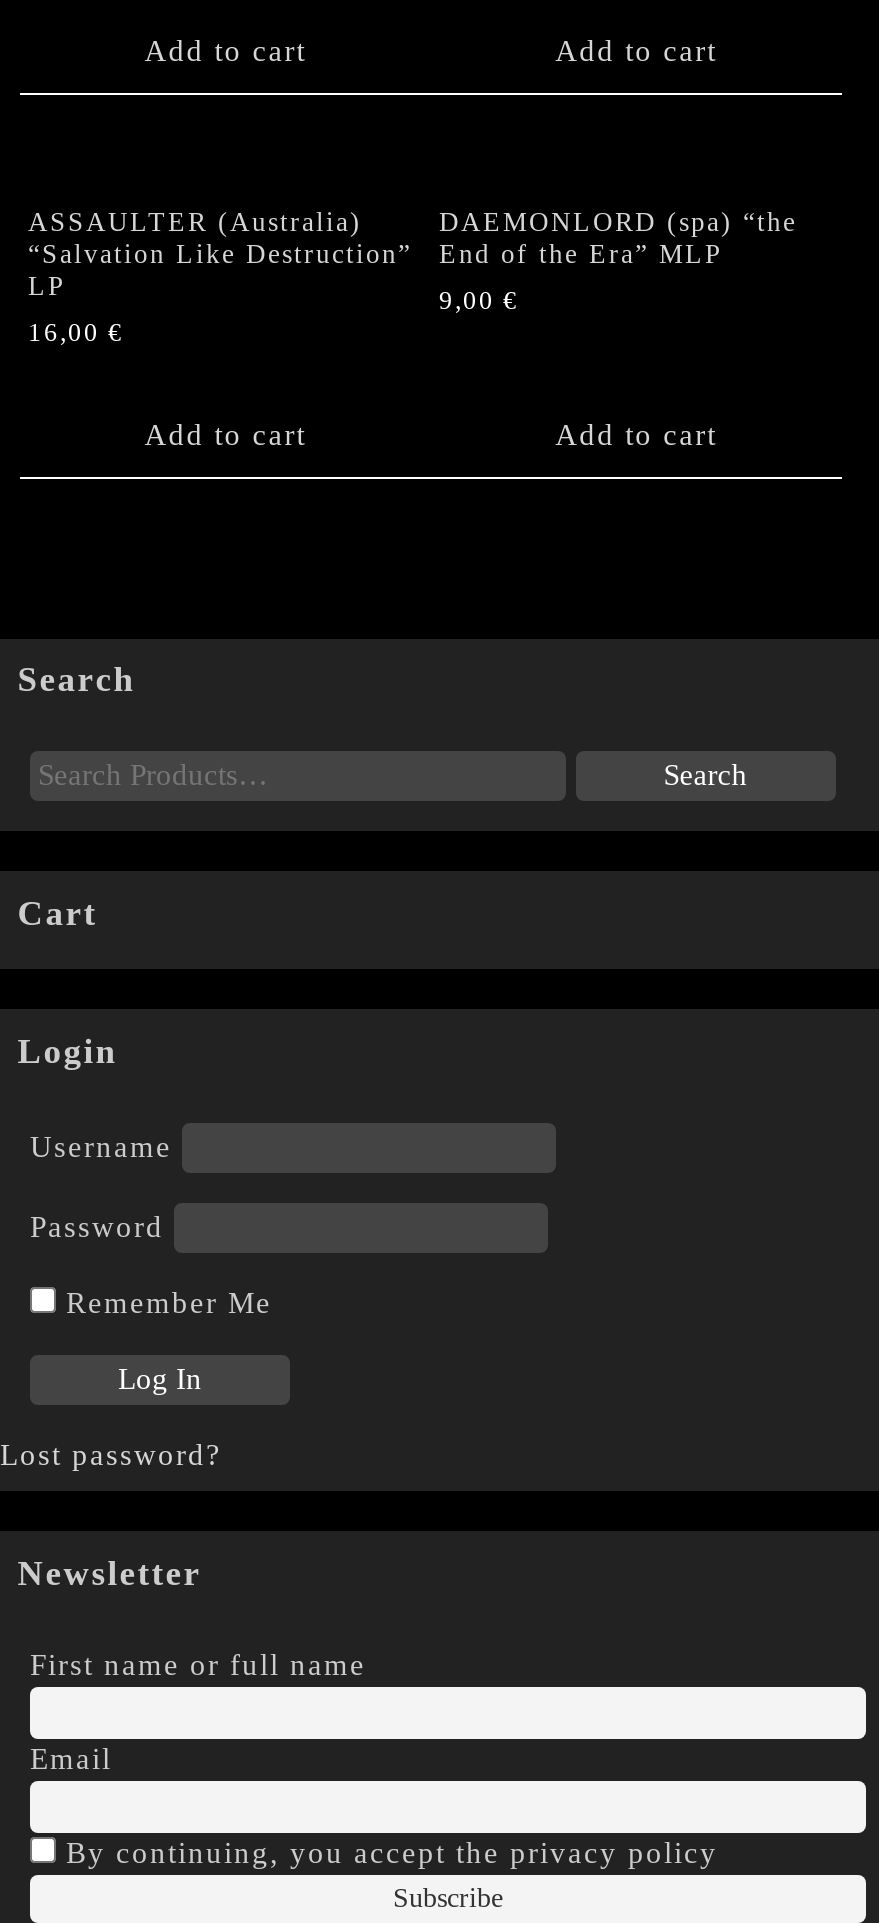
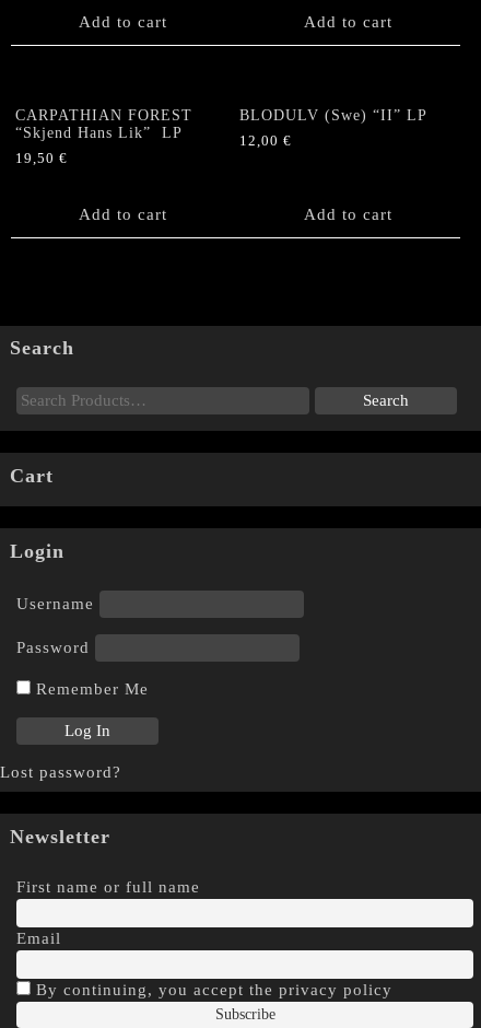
[28,206,412,300] ASSAULTER (Australia) | “Salvation Like Destruction” | LP -> [15,107,192,141] CARPATHIAN FOREST | “Skjend Hans Lik” LP
[439,206,797,268] DAEMONLORD (spa) “the | End of the Era” MLP -> [240,107,428,123] BLODULV (Swe) “II” LP
[439,288,519,316] 9,00 € -> [240,134,292,149] 12,00 €
[28,320,124,348] 16,00 € -> [15,151,68,167] 19,50 €

